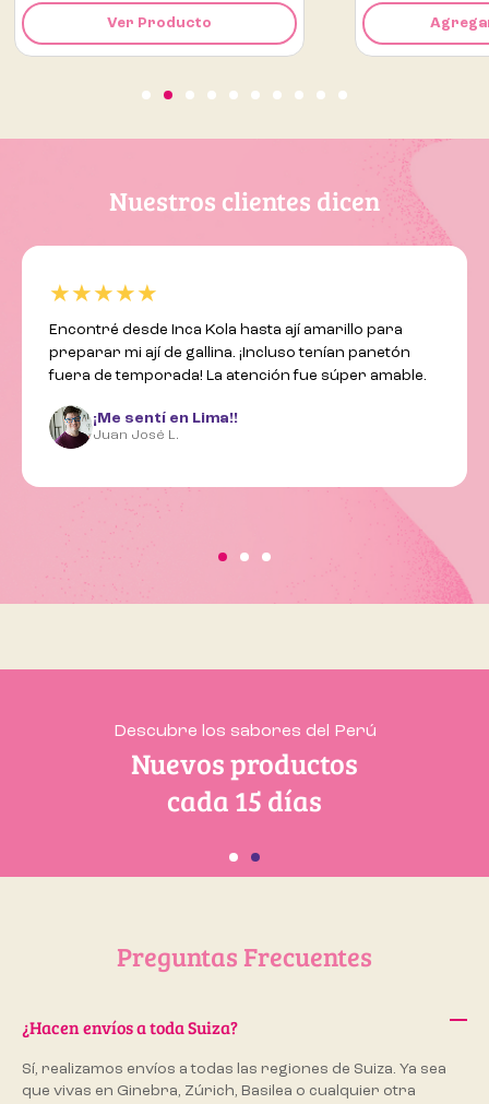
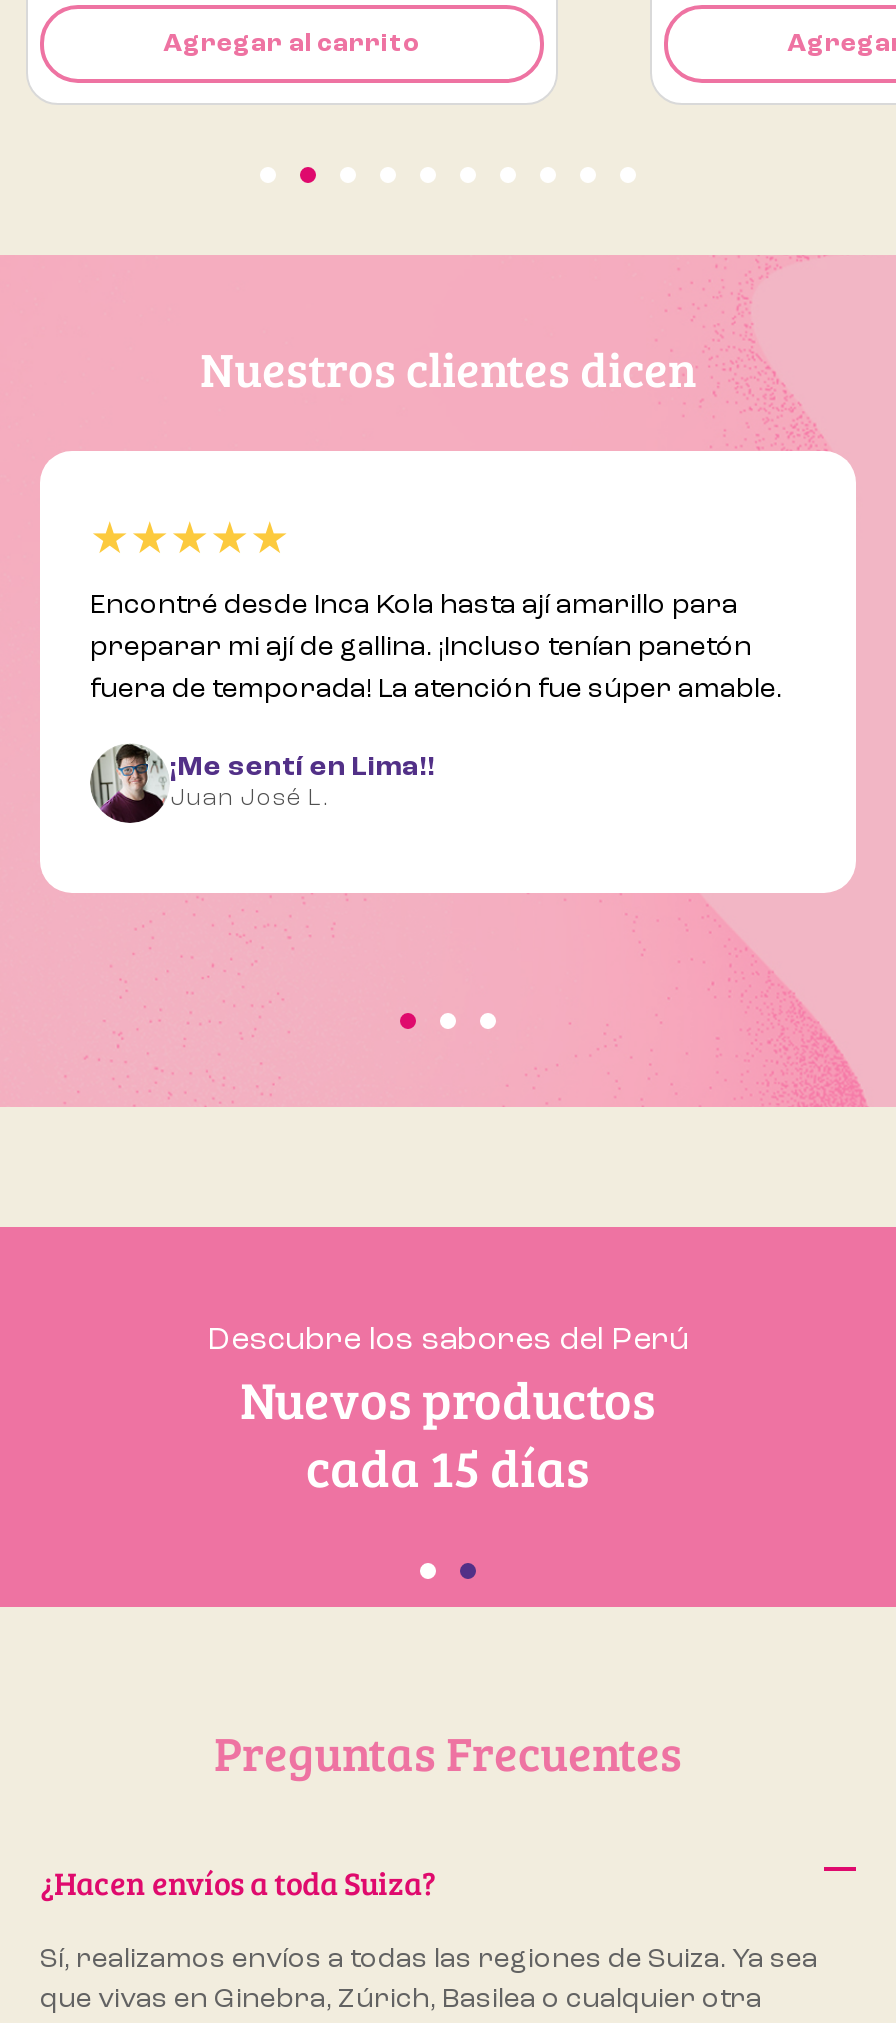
[107,16,212,30] Ver Producto -> [163,30,421,56] Agregar al carrito

